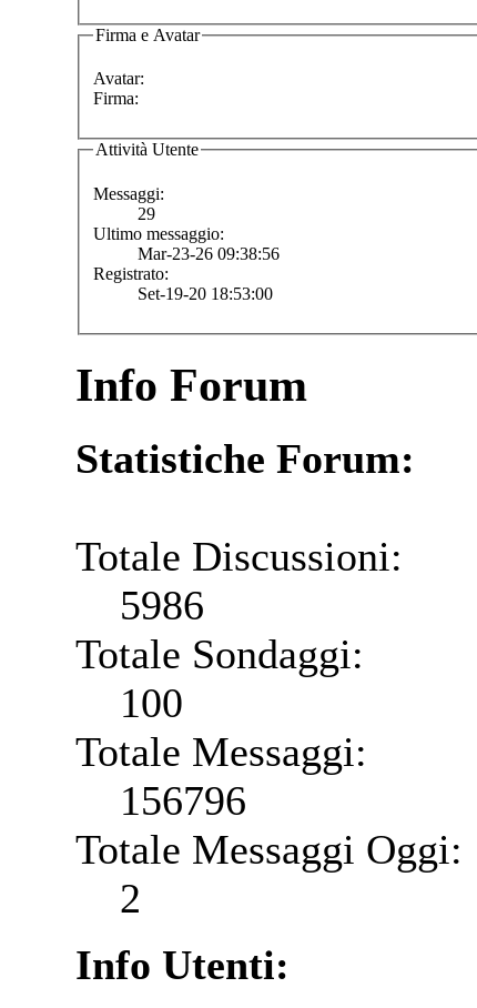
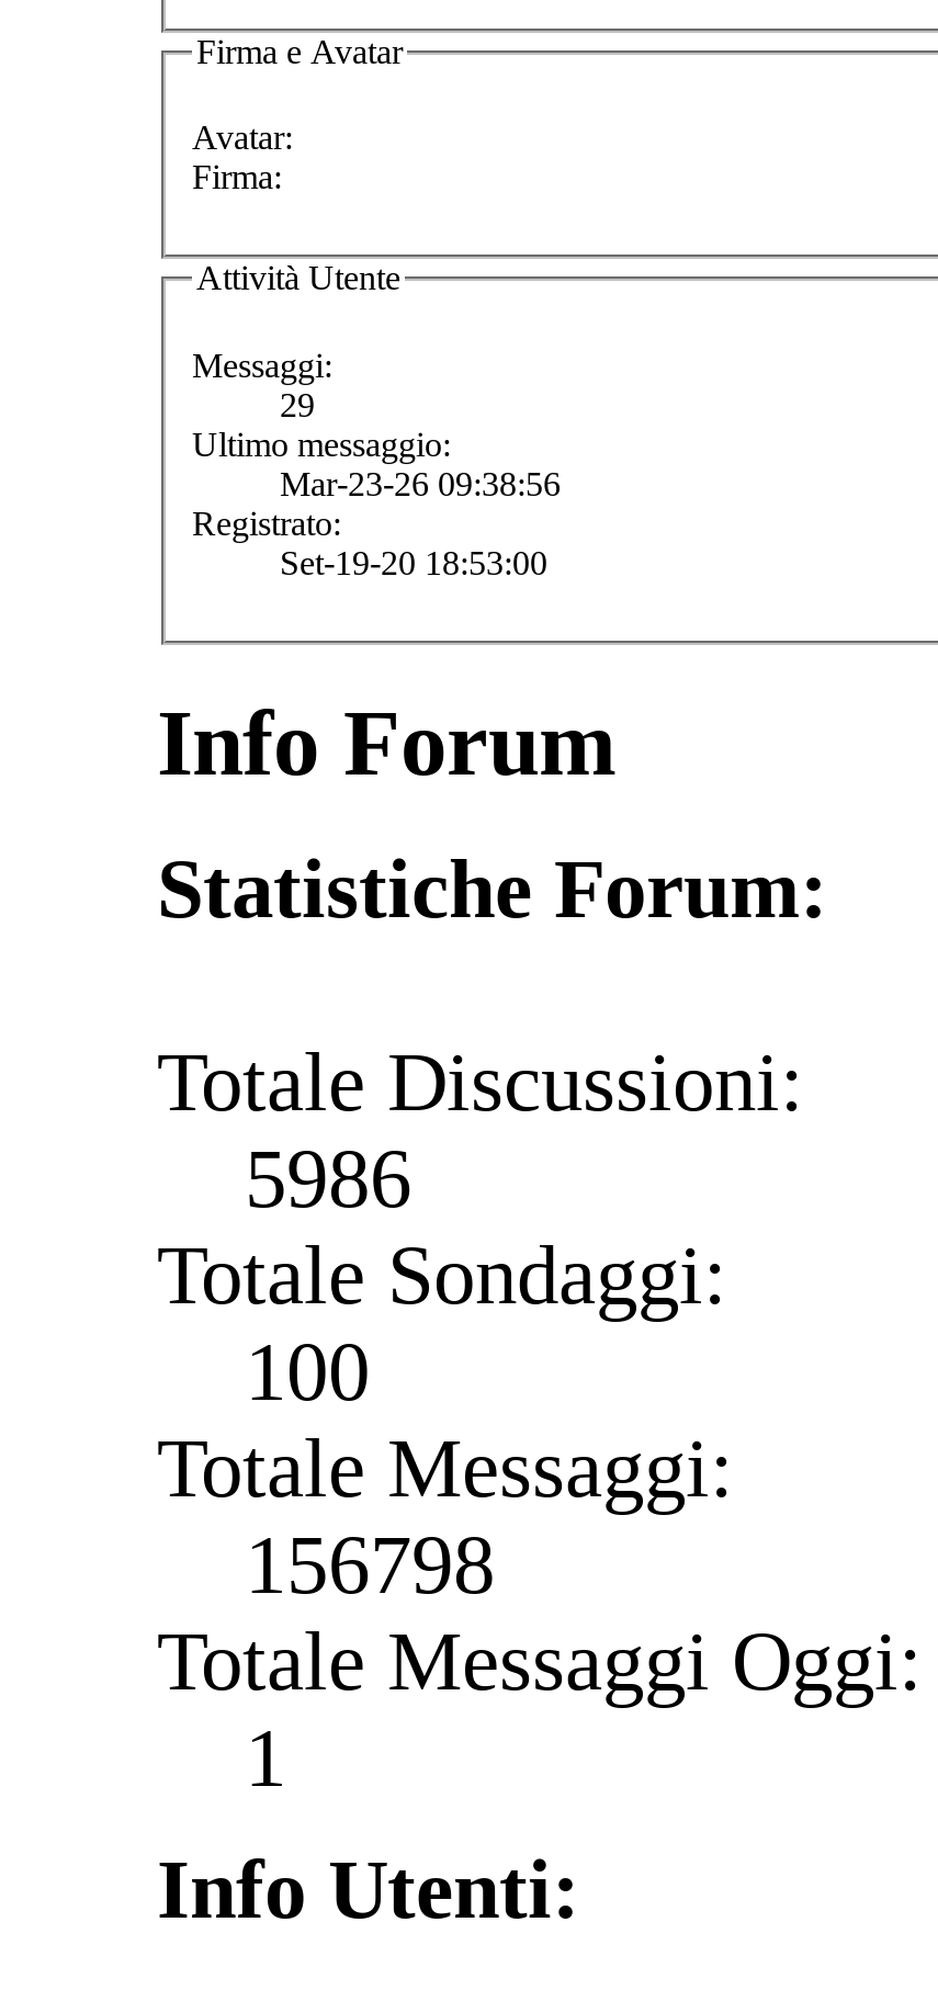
[120,777,246,823] 156796 -> [245,1518,495,1610] 156798
[120,874,141,921] 2 -> [245,1711,286,1803] 1

